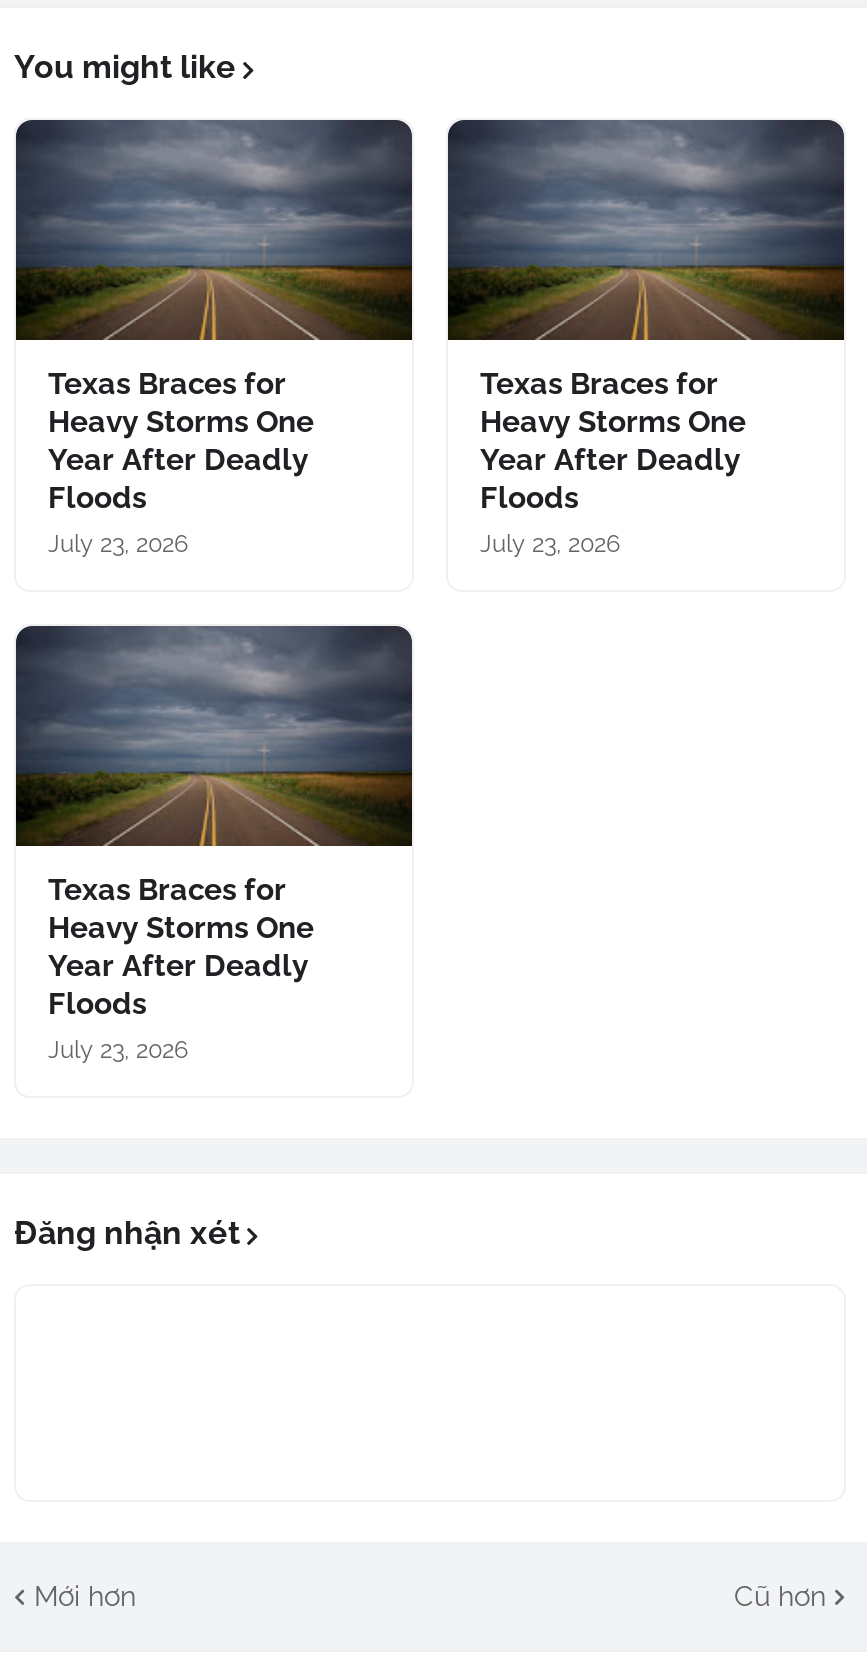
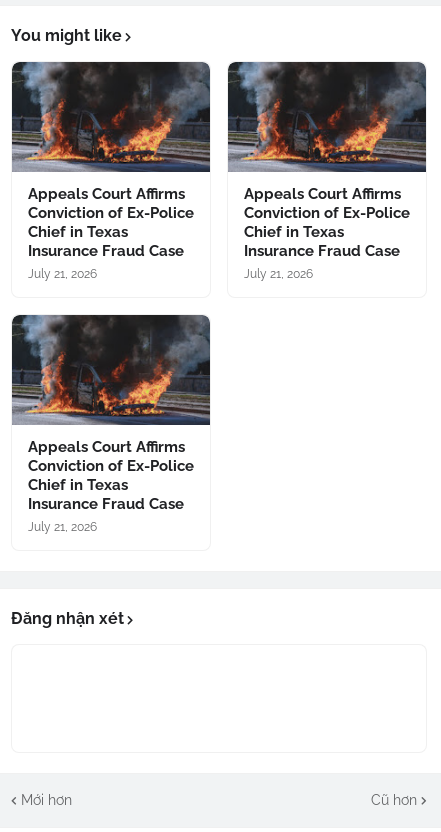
[14,120,412,559] [image] | Texas Braces for | Heavy Storms One | Year After Deadly | Floods | July 23, 2026 -> [11,61,211,281] [image] | Appeals Court Affirms | Conviction of Ex-Police | Chief in Texas | Insurance Fraud Case | July 21, 2026
[446,120,844,559] [image] | Texas Braces for | Heavy Storms One | Year After Deadly | Floods | July 23, 2026 -> [227,61,427,281] [image] | Appeals Court Affirms | Conviction of Ex-Police | Chief in Texas | Insurance Fraud Case | July 21, 2026
[14,626,412,1065] [image] | Texas Braces for | Heavy Storms One | Year After Deadly | Floods | July 23, 2026 -> [11,314,211,534] [image] | Appeals Court Affirms | Conviction of Ex-Police | Chief in Texas | Insurance Fraud Case | July 21, 2026

